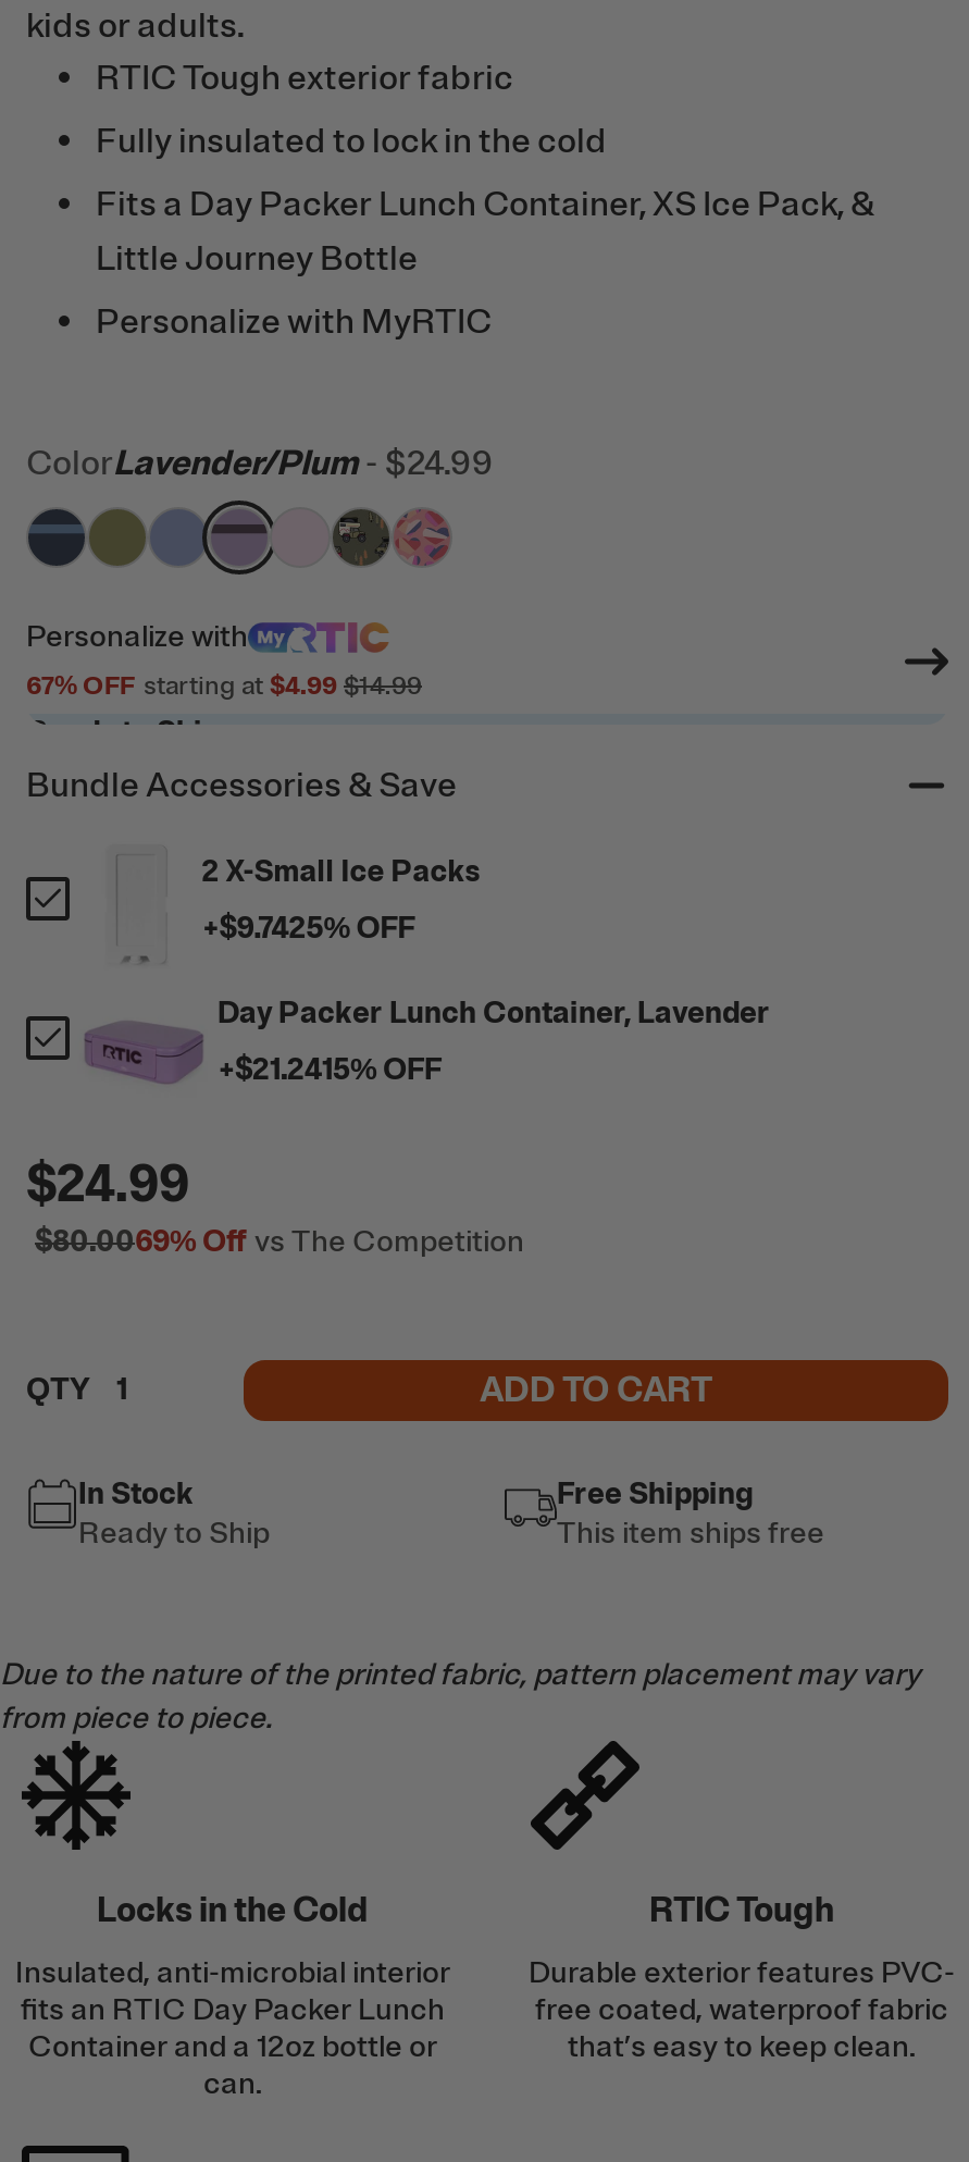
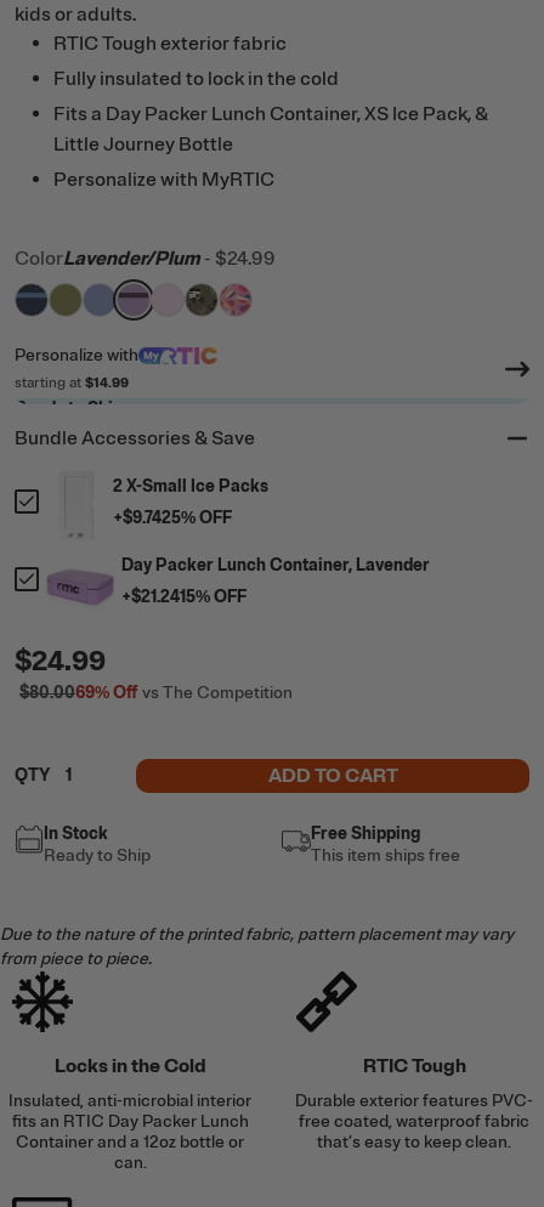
[26,670,422,703] 67% OFF starting at $4.99 $14.99 -> [15,374,129,392] starting at $14.99

